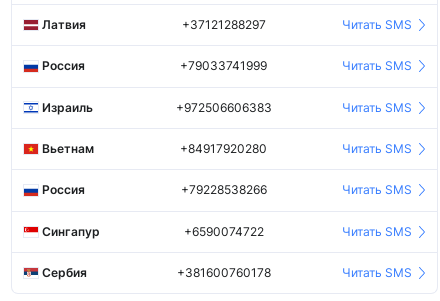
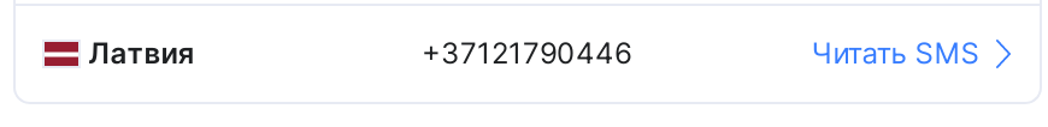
[42,17,412,280] +37121288297 | Читать SMS | Россия | +79033741999 | Читать SMS | Израиль | +972506606383 | Читать SMS | Вьетнам | +84917920280 | Читать SMS | Россия | +79228538266 | Читать SMS | Сингапур | +6590074722 | Читать SMS | Сербия | +381600760178 -> [422,35,631,70] +37121790446

